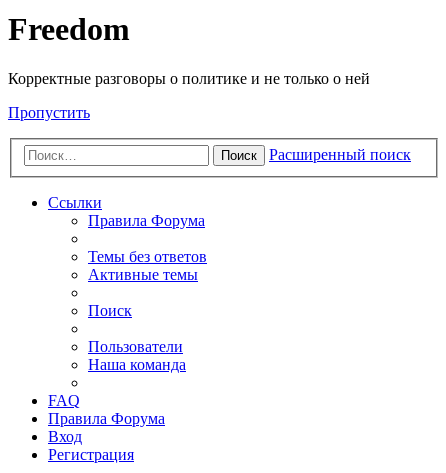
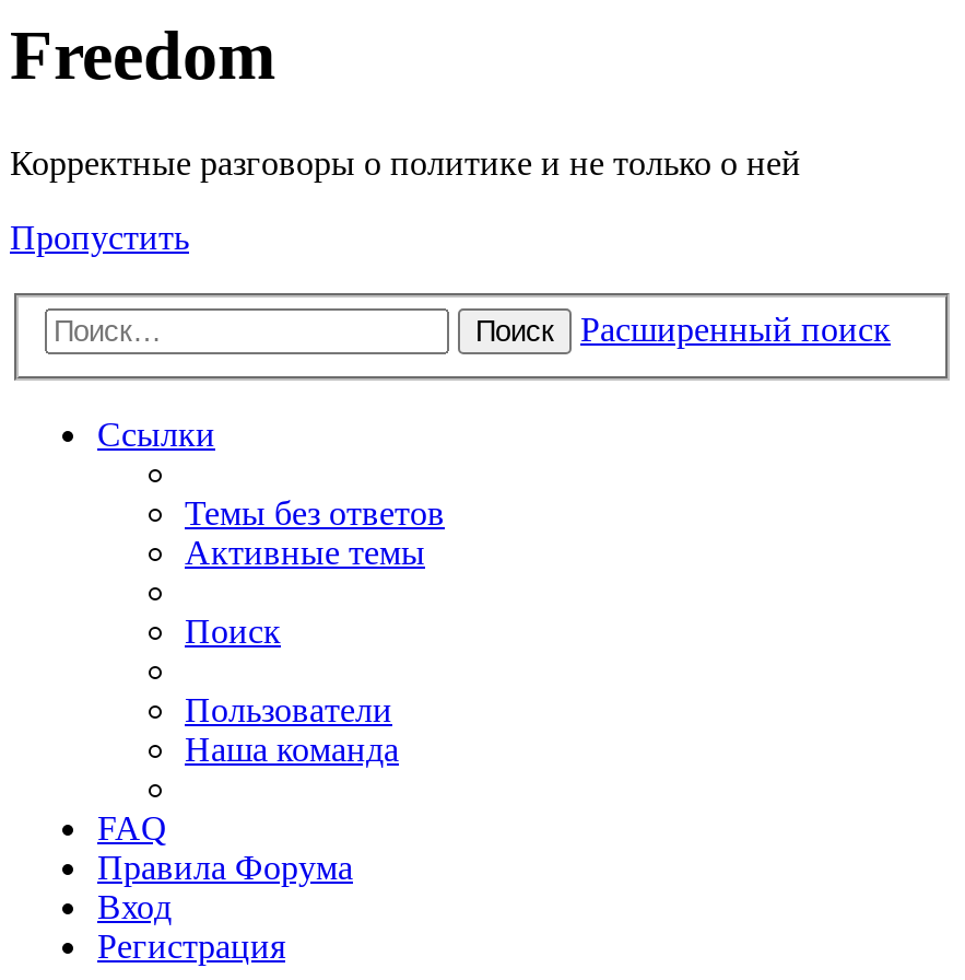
[88,212,205,229] Правила Форума -> none

